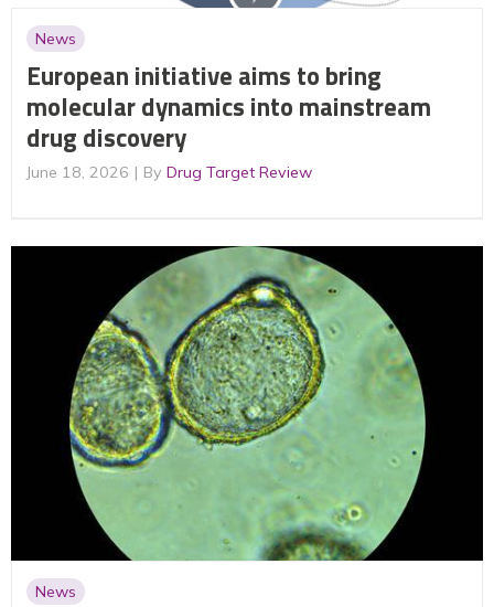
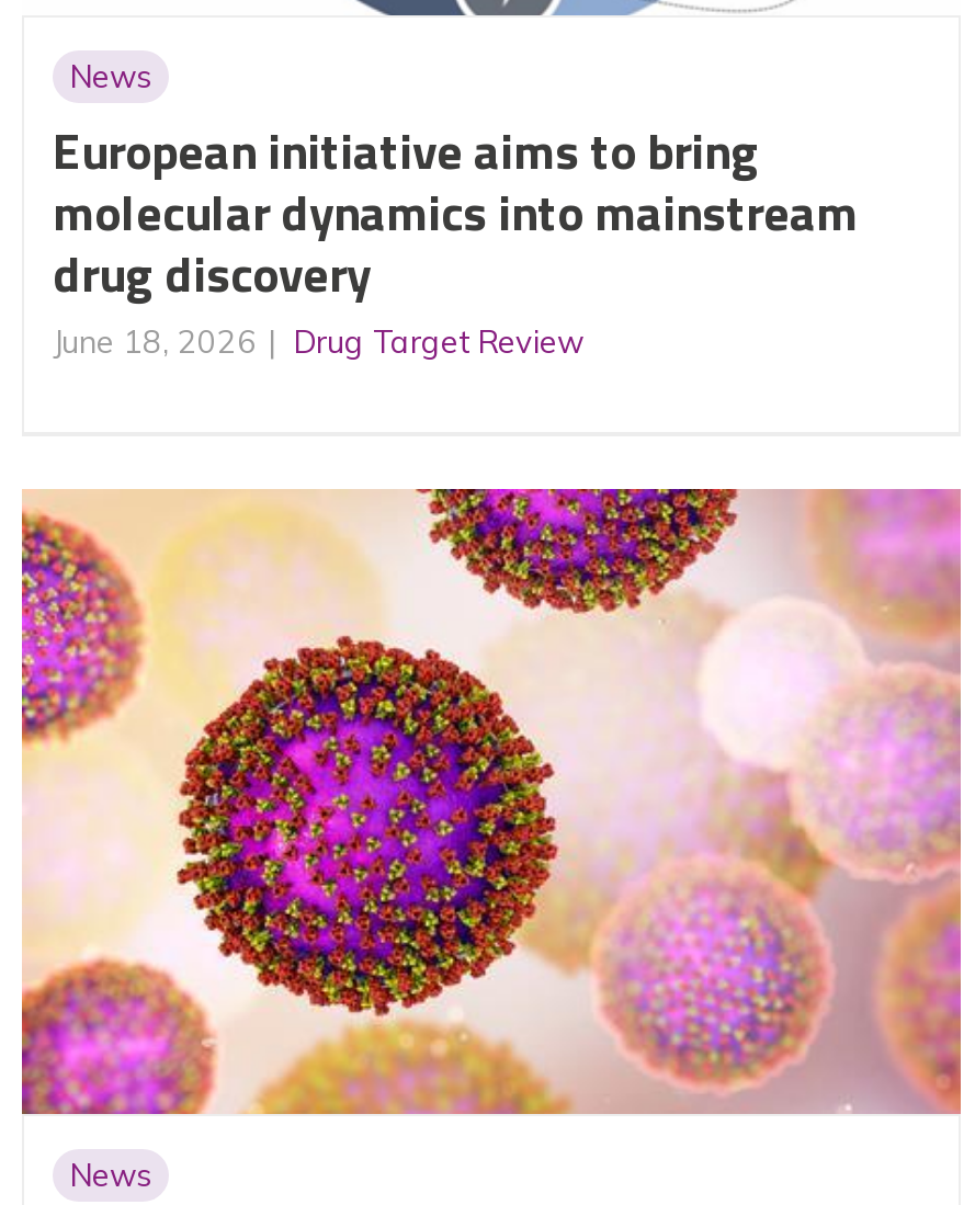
[143,163,312,183] By Drug Target Review -> [294,323,583,363] Drug Target Review
[10,245,484,562] [image] -> [20,487,963,1116] [image]

